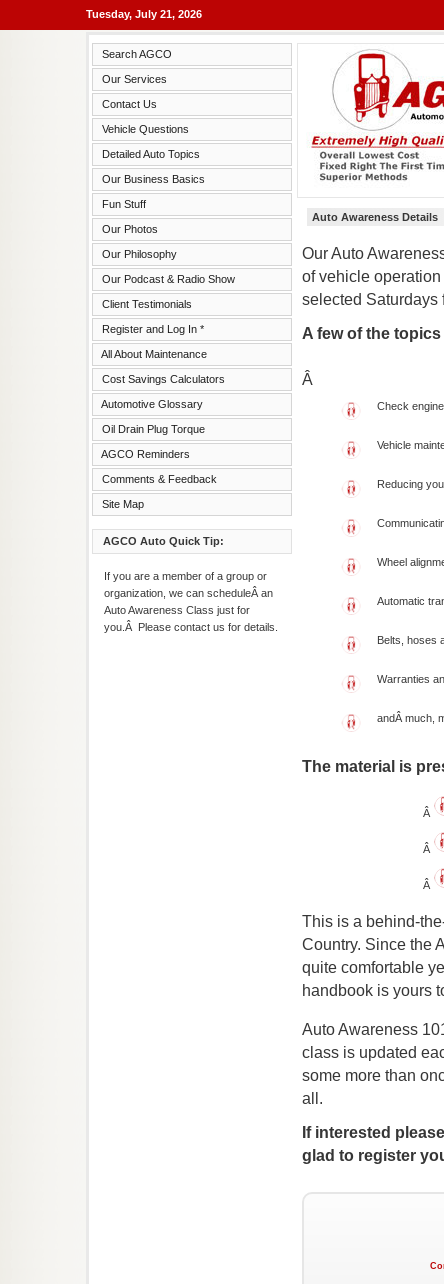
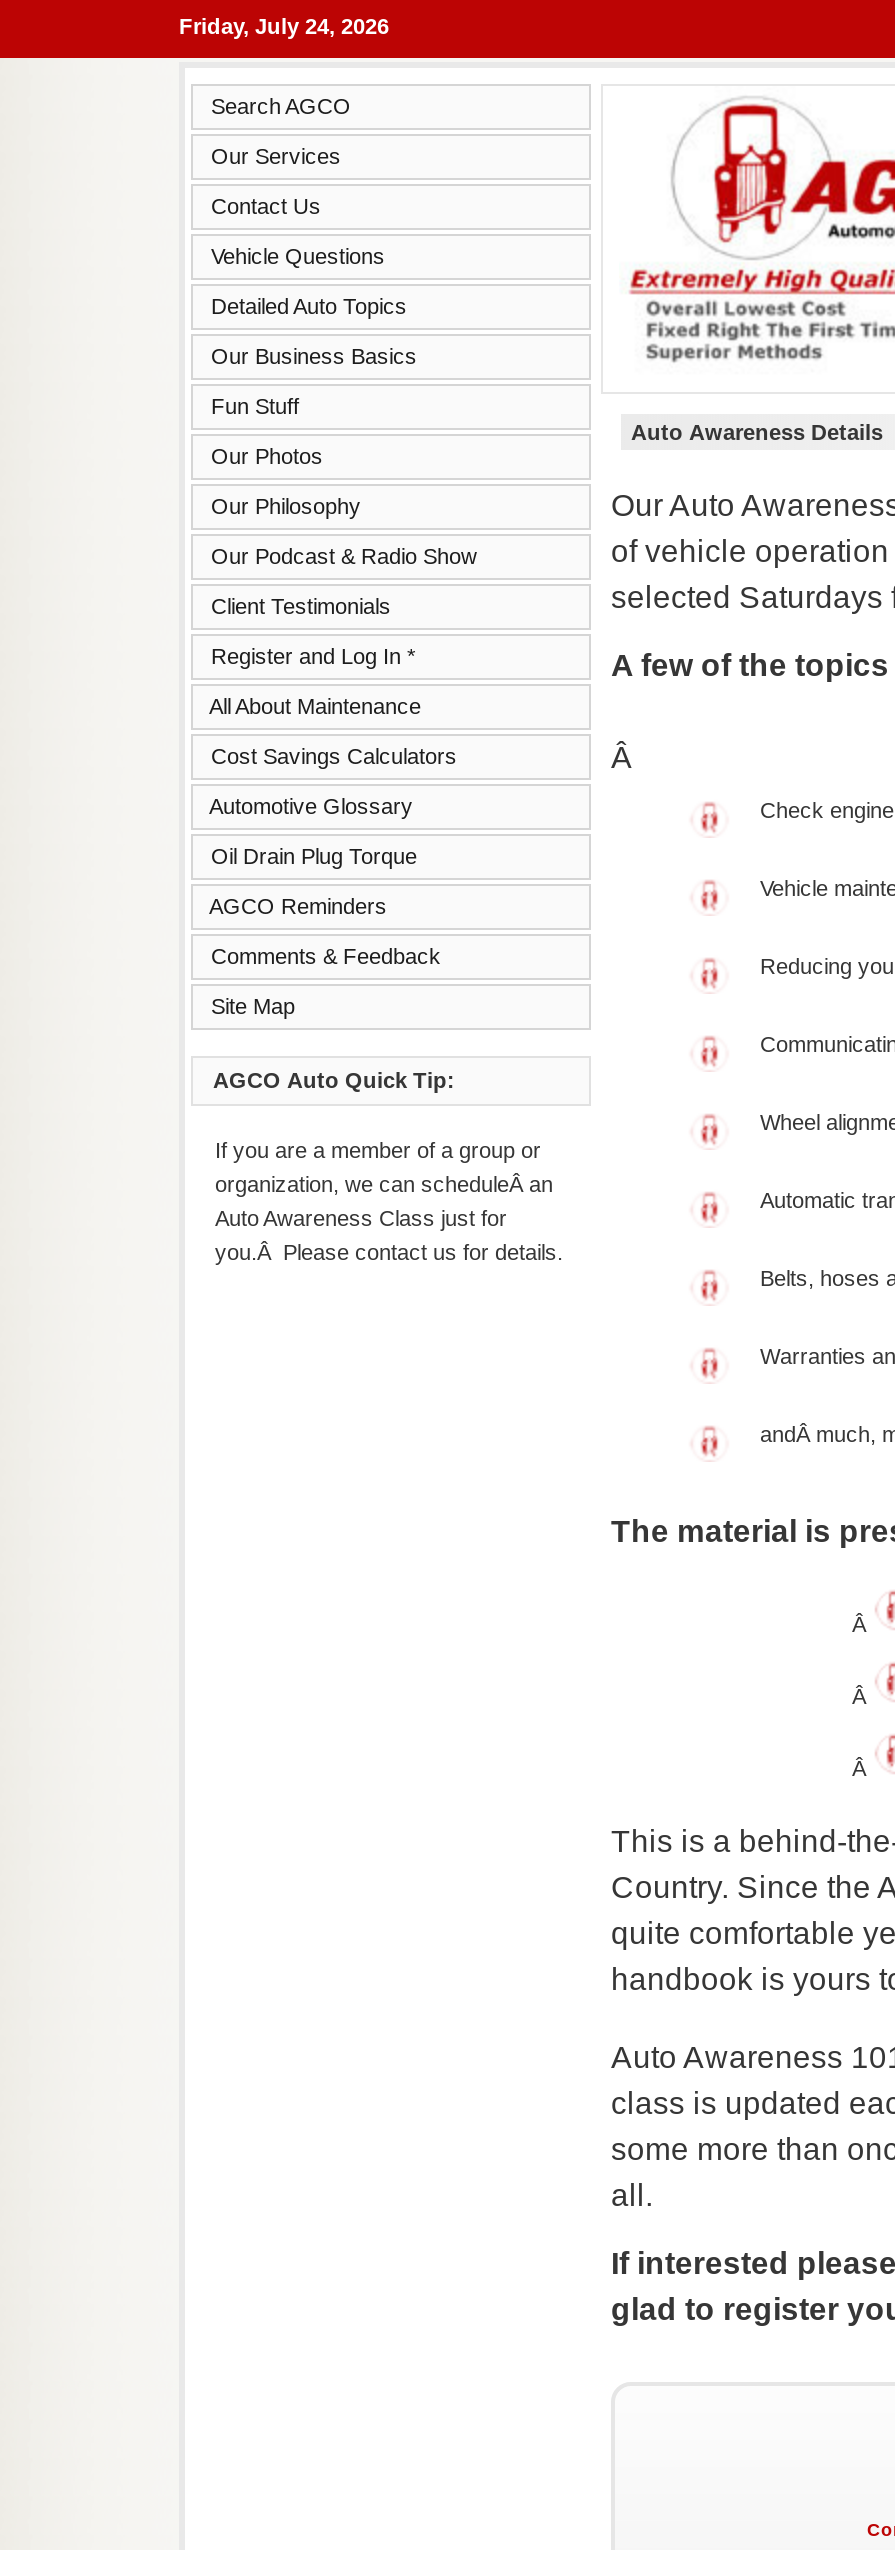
[86,8,202,20] Tuesday, July 21, 2026 -> [179,14,389,38] Friday, July 24, 2026

